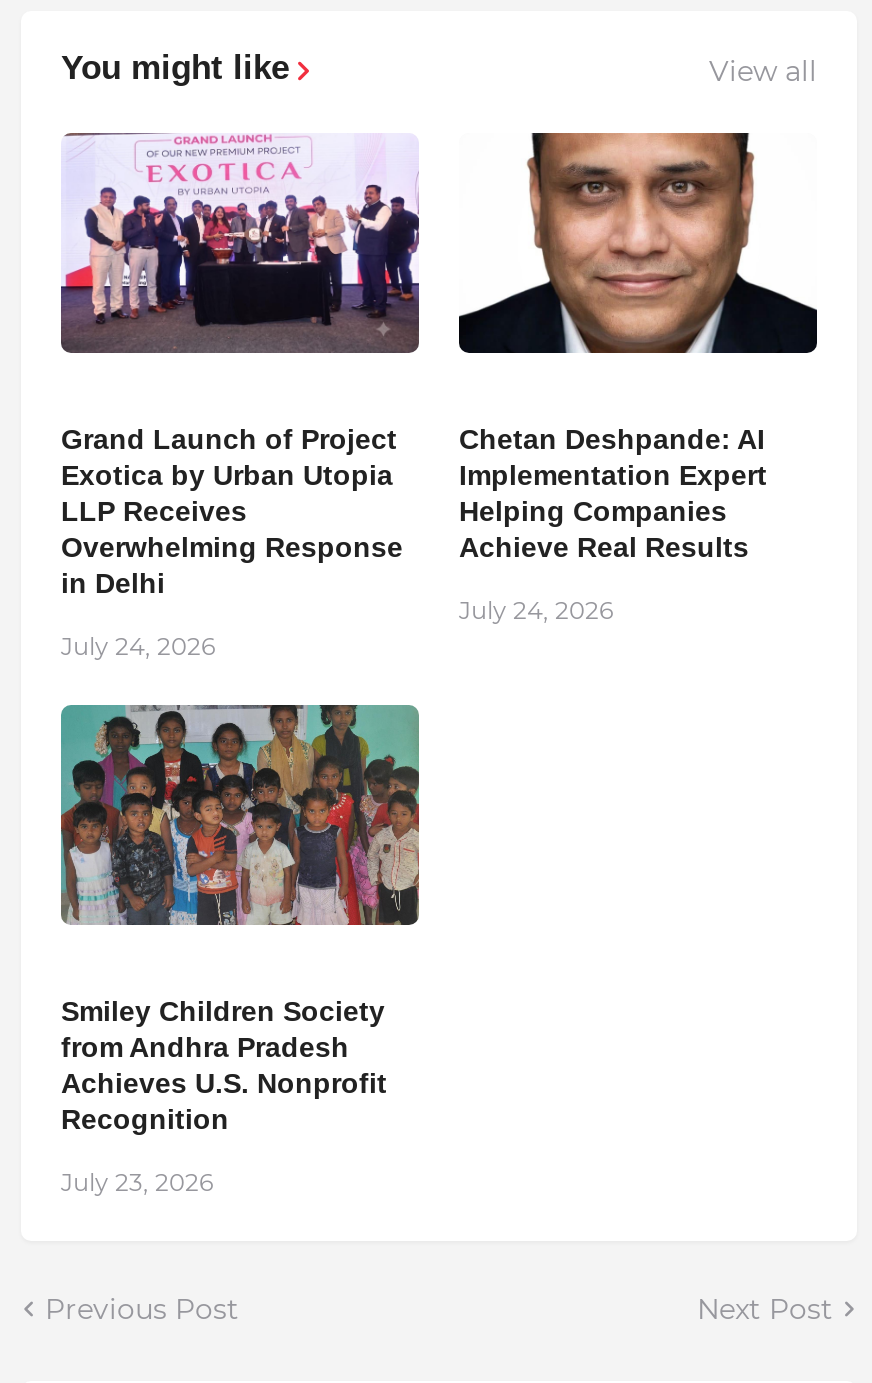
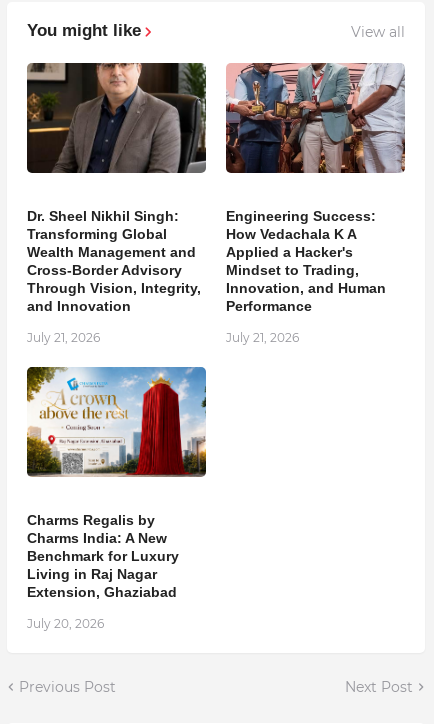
[59,131,419,599] [image] | Grand Launch of Project | Exotica by Urban Utopia | LLP Receives | Overwhelming Response | in Delhi -> [26,62,207,314] [image] | Dr. Sheel Nikhil Singh: | Transforming Global | Wealth Management and | Cross-Border Advisory | Through Vision, Integrity, | and Innovation
[459,133,819,563] [image] | Chetan Deshpande: AI | Implementation Expert | Helping Companies | Achieve Real Results -> [225,62,406,314] [image] | Engineering Success: | How Vedachala K A | Applied a Hacker's | Mindset to Trading, | Innovation, and Human | Performance
[459,595,613,625] July 24, 2026 -> [226,330,299,345] July 21, 2026
[61,631,215,661] July 24, 2026 -> [27,330,100,345] July 21, 2026
[59,703,421,1135] [image] | Smiley Children Society | from Andhra Pradesh | Achieves U.S. Nonprofit | Recognition -> [26,366,207,600] [image] | Charms Regalis by | Charms India: A New | Benchmark for Luxury | Living in Raj Nagar | Extension, Ghaziabad
[61,1167,213,1197] July 23, 2026 -> [27,616,104,631] July 20, 2026

